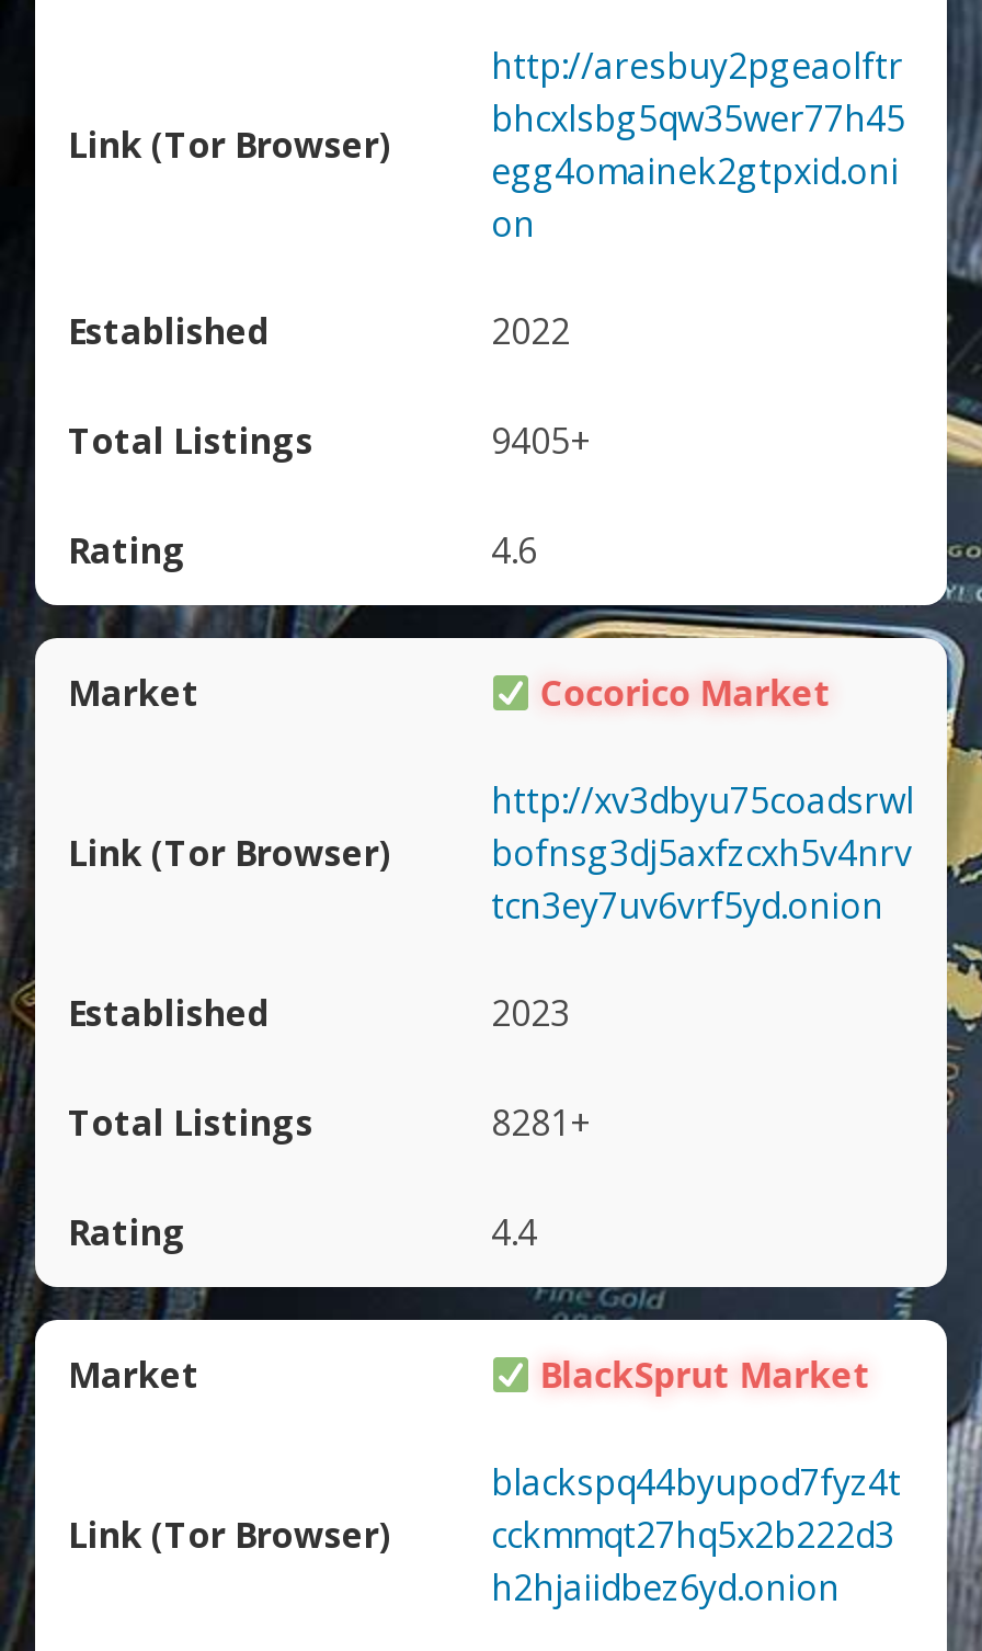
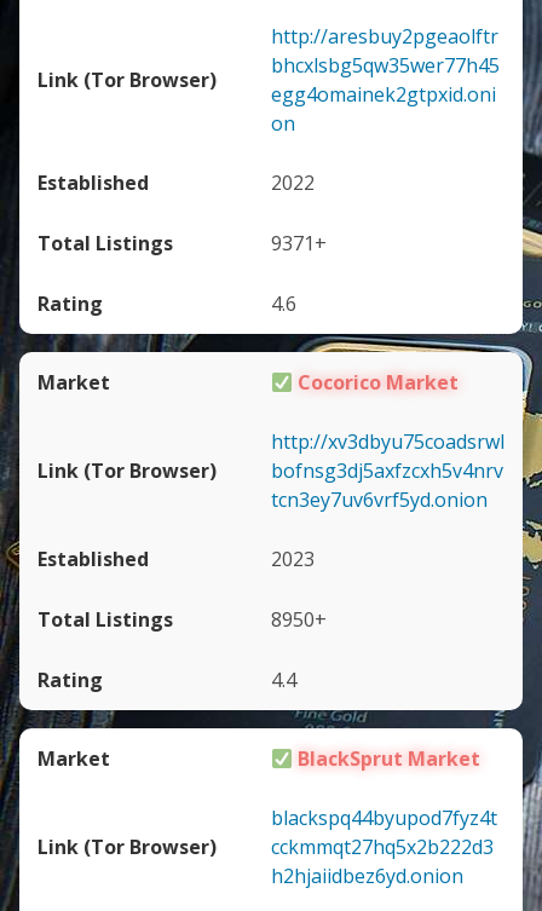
[491,417,592,465] 9405+ -> [271,230,327,256] 9371+
[491,1098,592,1147] 8281+ -> [271,606,327,633] 8950+

